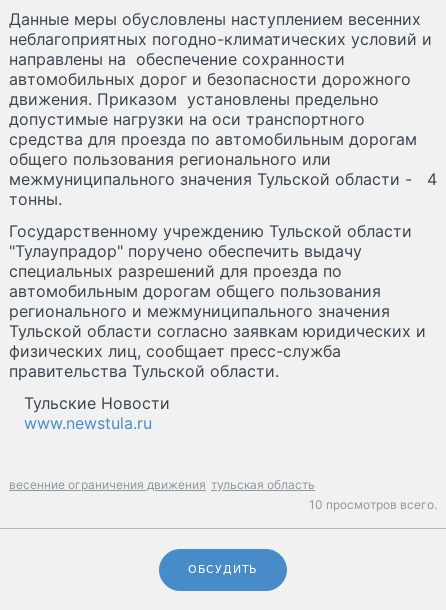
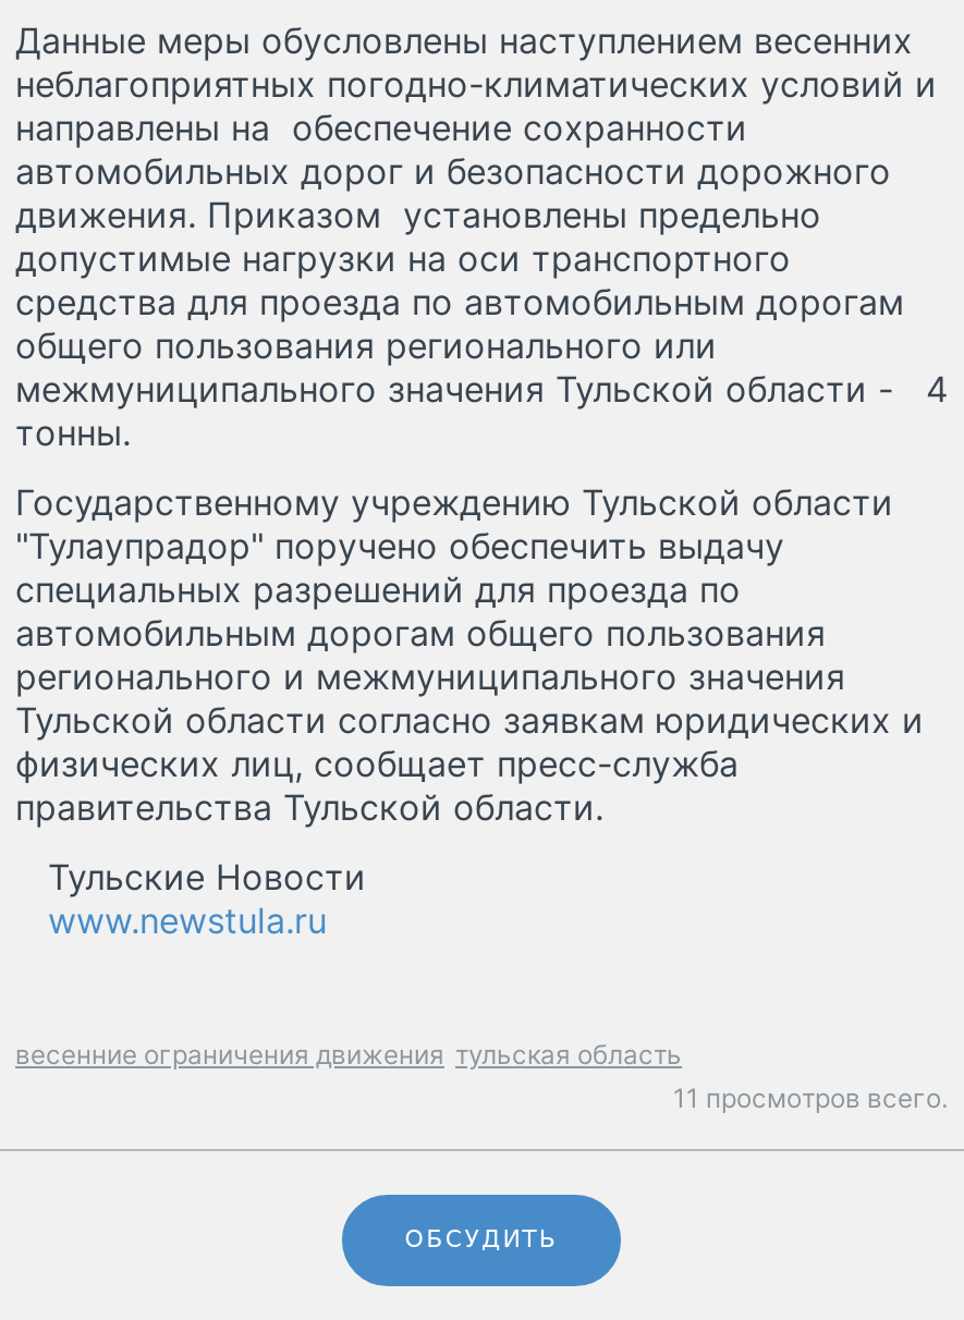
[309,497,437,512] 10 просмотров всего. -> [673,1082,948,1114] 11 просмотров всего.

